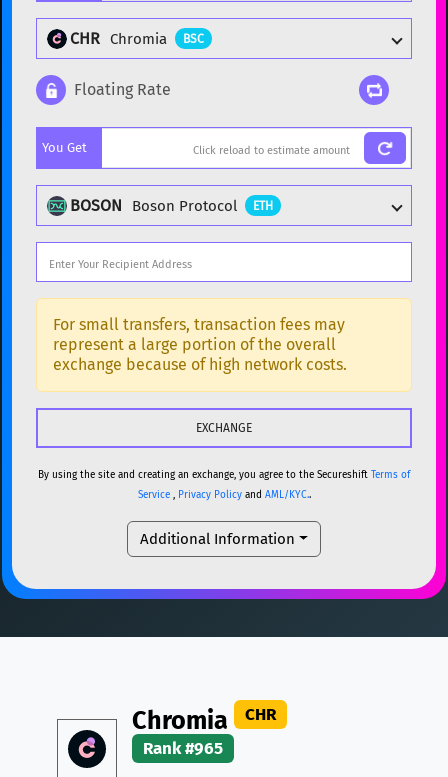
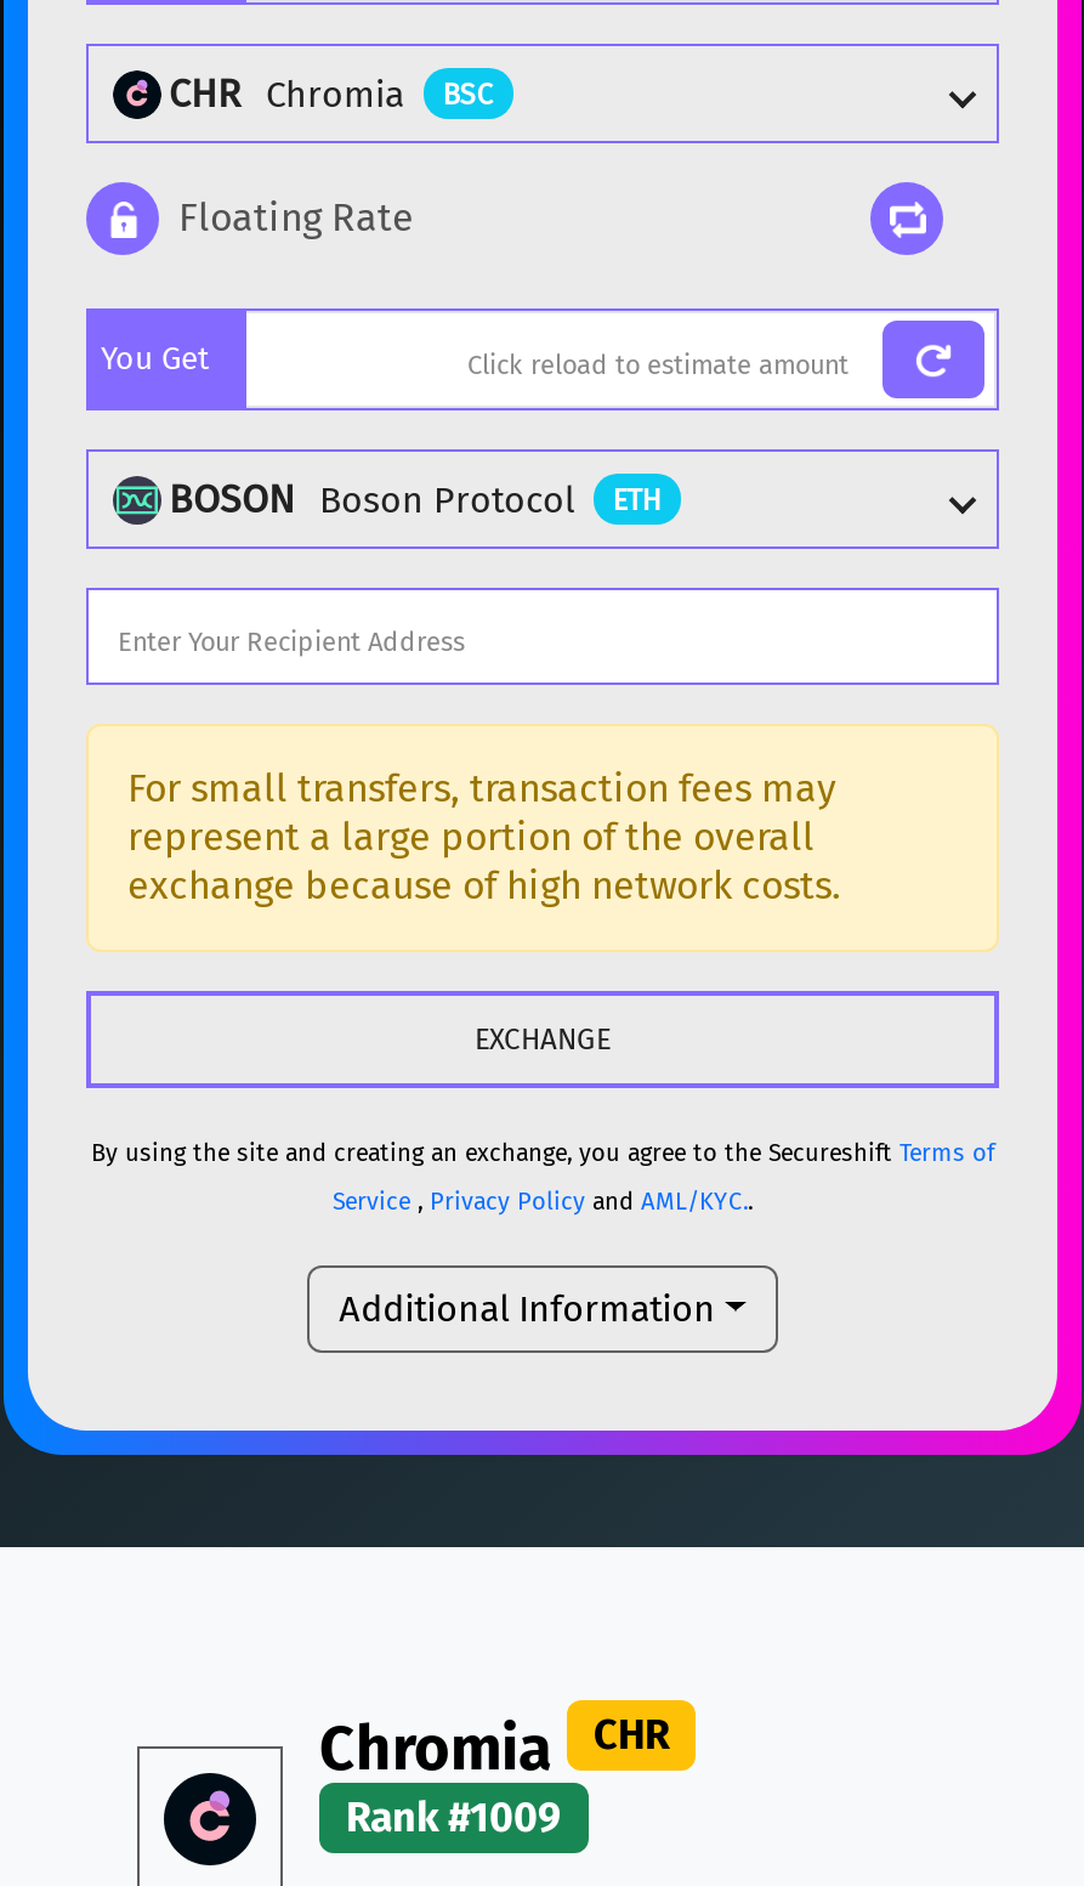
[143,738,223,759] Rank #965 -> [346,1792,562,1843] Rank #1009

